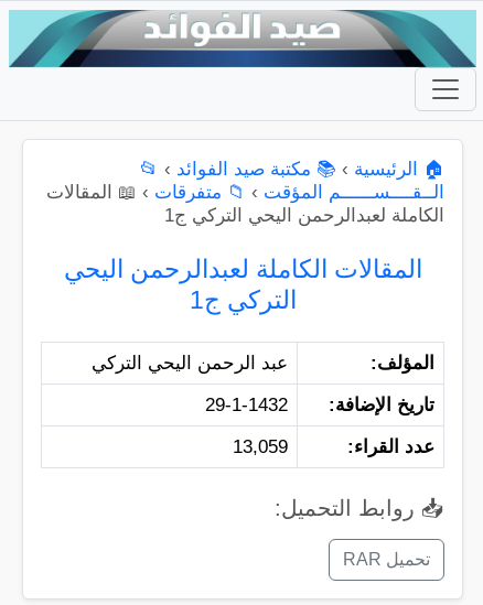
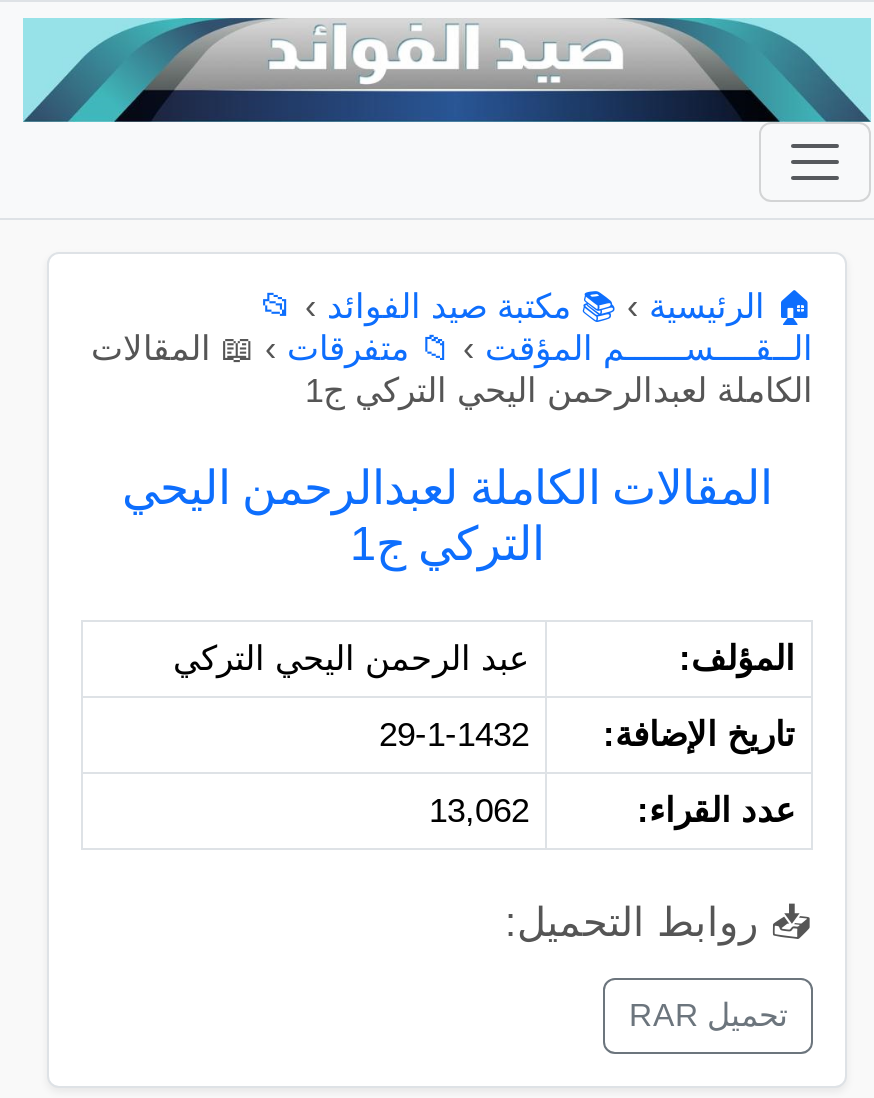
[233,437,288,458] 13,059 -> [429,792,529,830] 13,062

